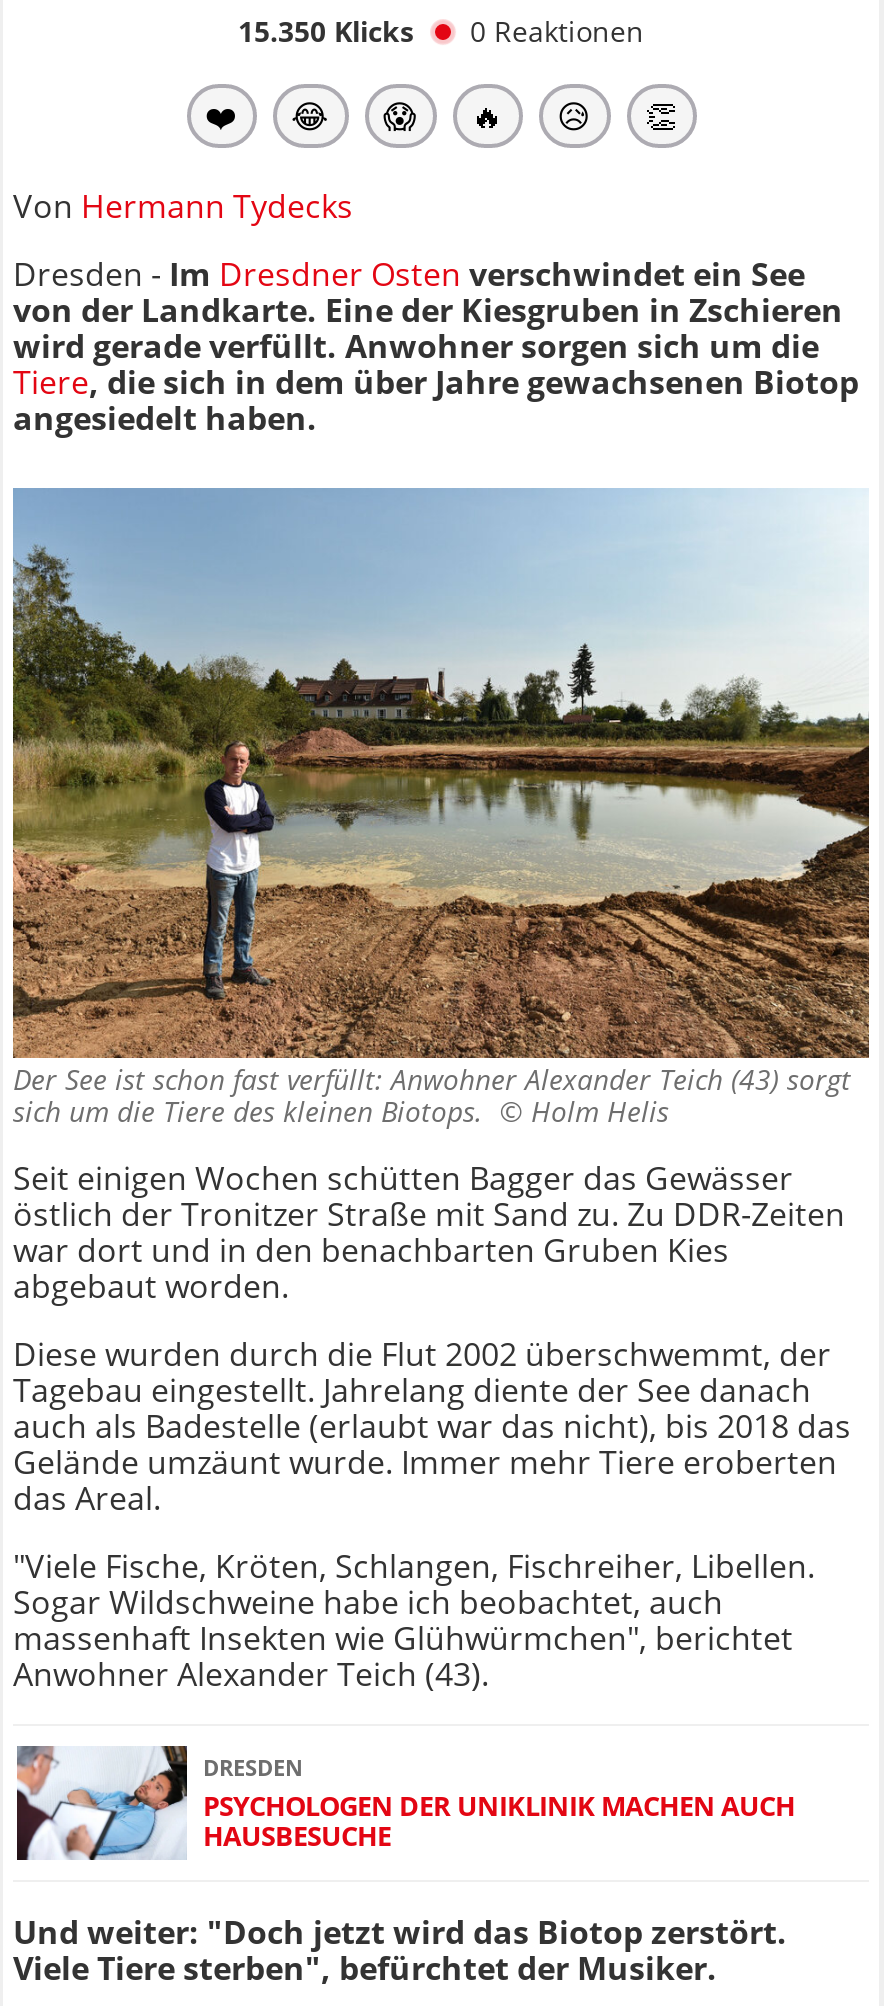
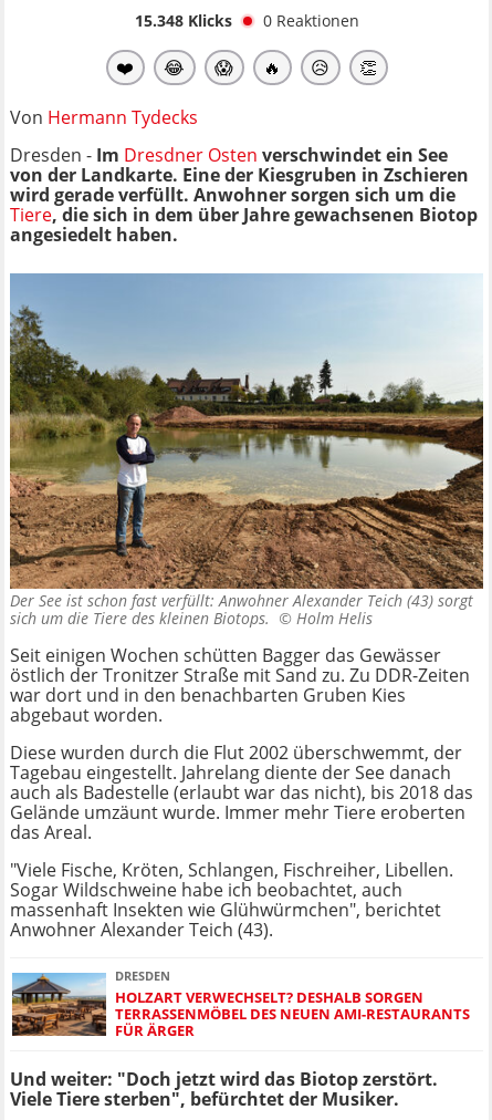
[238,12,644,50] 15.350 Klicks 0 Reaktionen -> [134,10,359,31] 15.348 Klicks 0 Reaktionen
[15,1744,795,1862] [image] | PSYCHOLOGEN DER UNIKLINIK MACHEN AUCH | HAUSBESUCHE -> [11,969,470,1040] [image] | HOLZART VERWECHSELT? DESHALB SORGEN | TERRASSENMÖBEL DES NEUEN AMI-RESTAURANTS | FÜR ÄRGER

